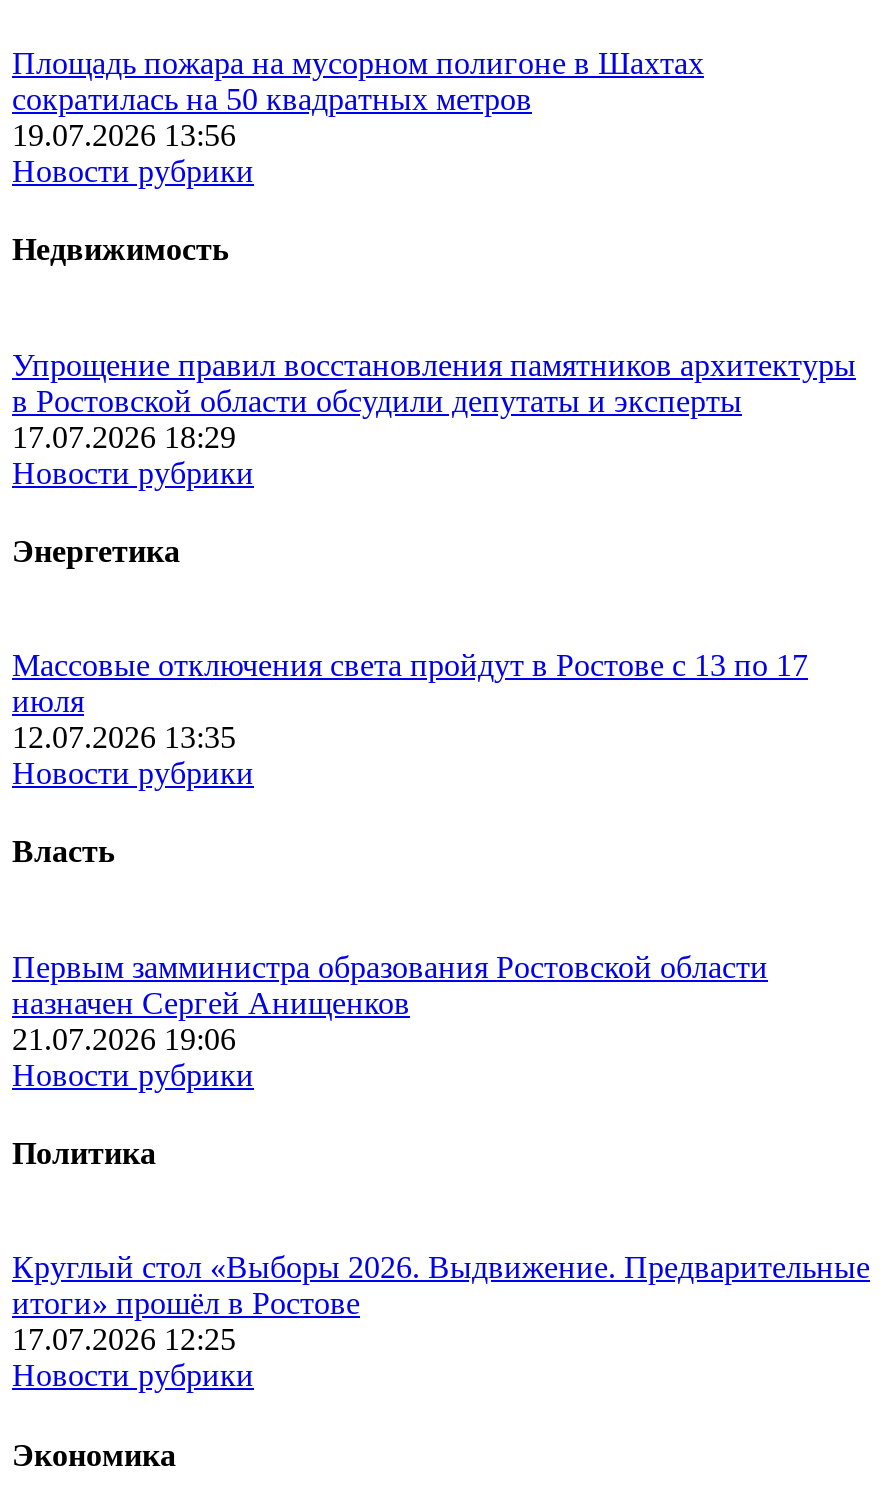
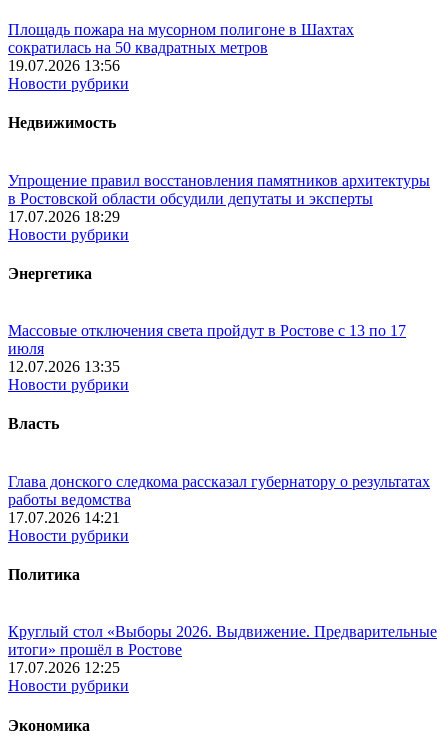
[12,950,768,1056] Первым замминистра образования Ростовской области | назначен Сергей Анищенков | 21.07.2026 19:06 -> [8,473,430,526] Глава донского следкома рассказал губернатору о результатах | работы ведомства | 17.07.2026 14:21

